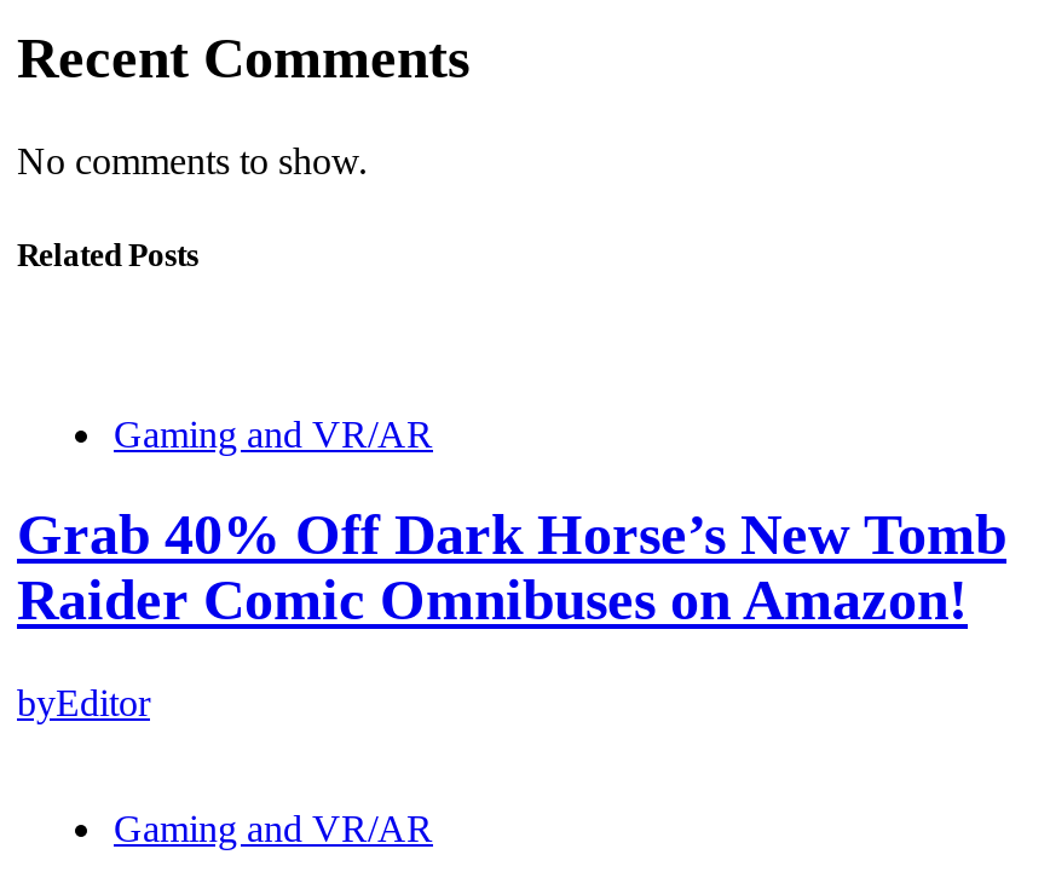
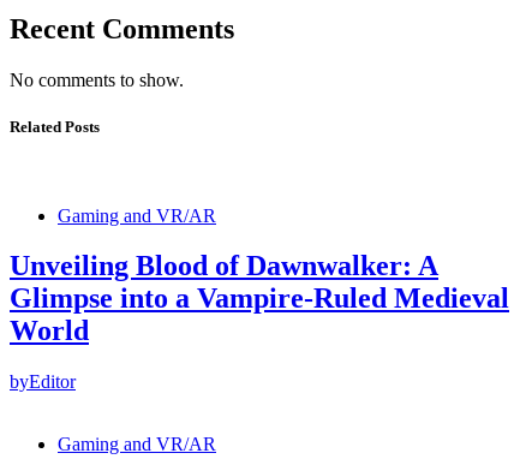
[17,504,1006,632] Grab 40% Off Dark Horse’s New Tomb | Raider Comic Omnibuses on Amazon! -> [10,250,509,347] Unveiling Blood of Dawnwalker: A | Glimpse into a Vampire-Ruled Medieval | World

